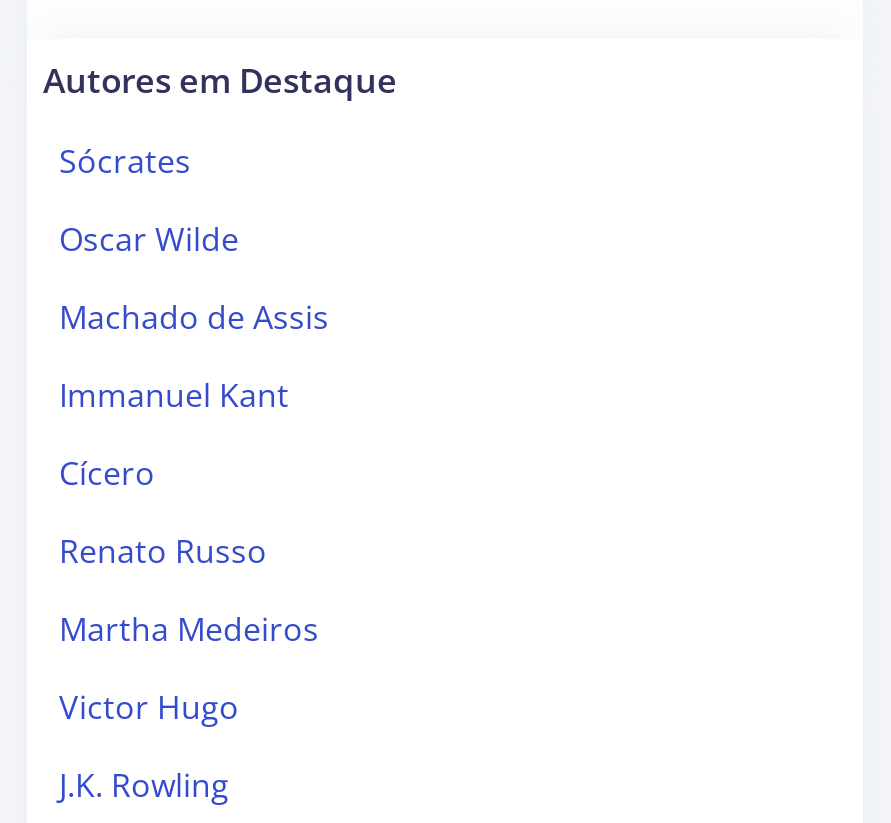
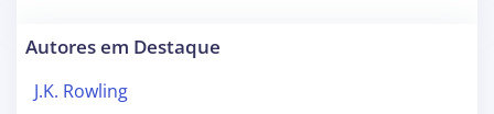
[59,139,329,729] Sócrates | Oscar Wilde | Machado de Assis | Immanuel Kant | Cícero | Renato Russo | Martha Medeiros | Victor Hugo -> none

